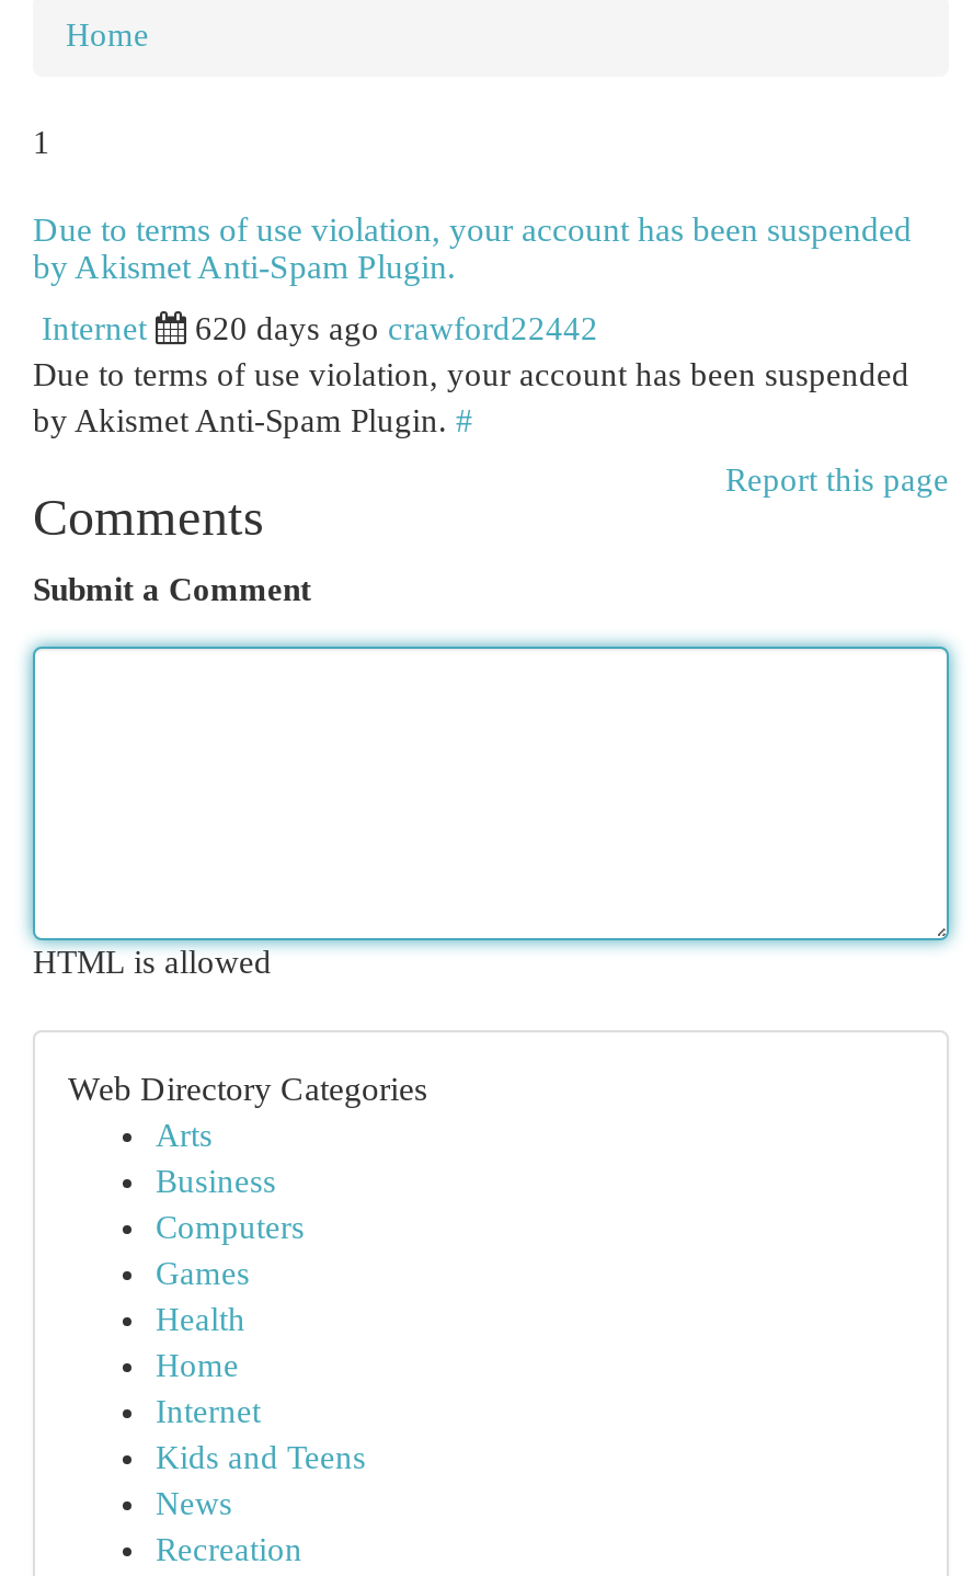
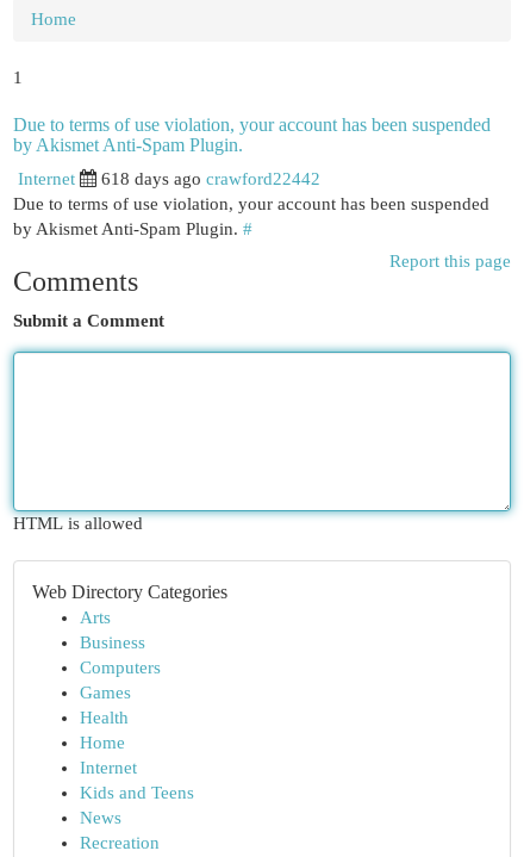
[195,311,598,346] 620 days ago crawford22442 -> [101,169,320,188] 618 days ago crawford22442

